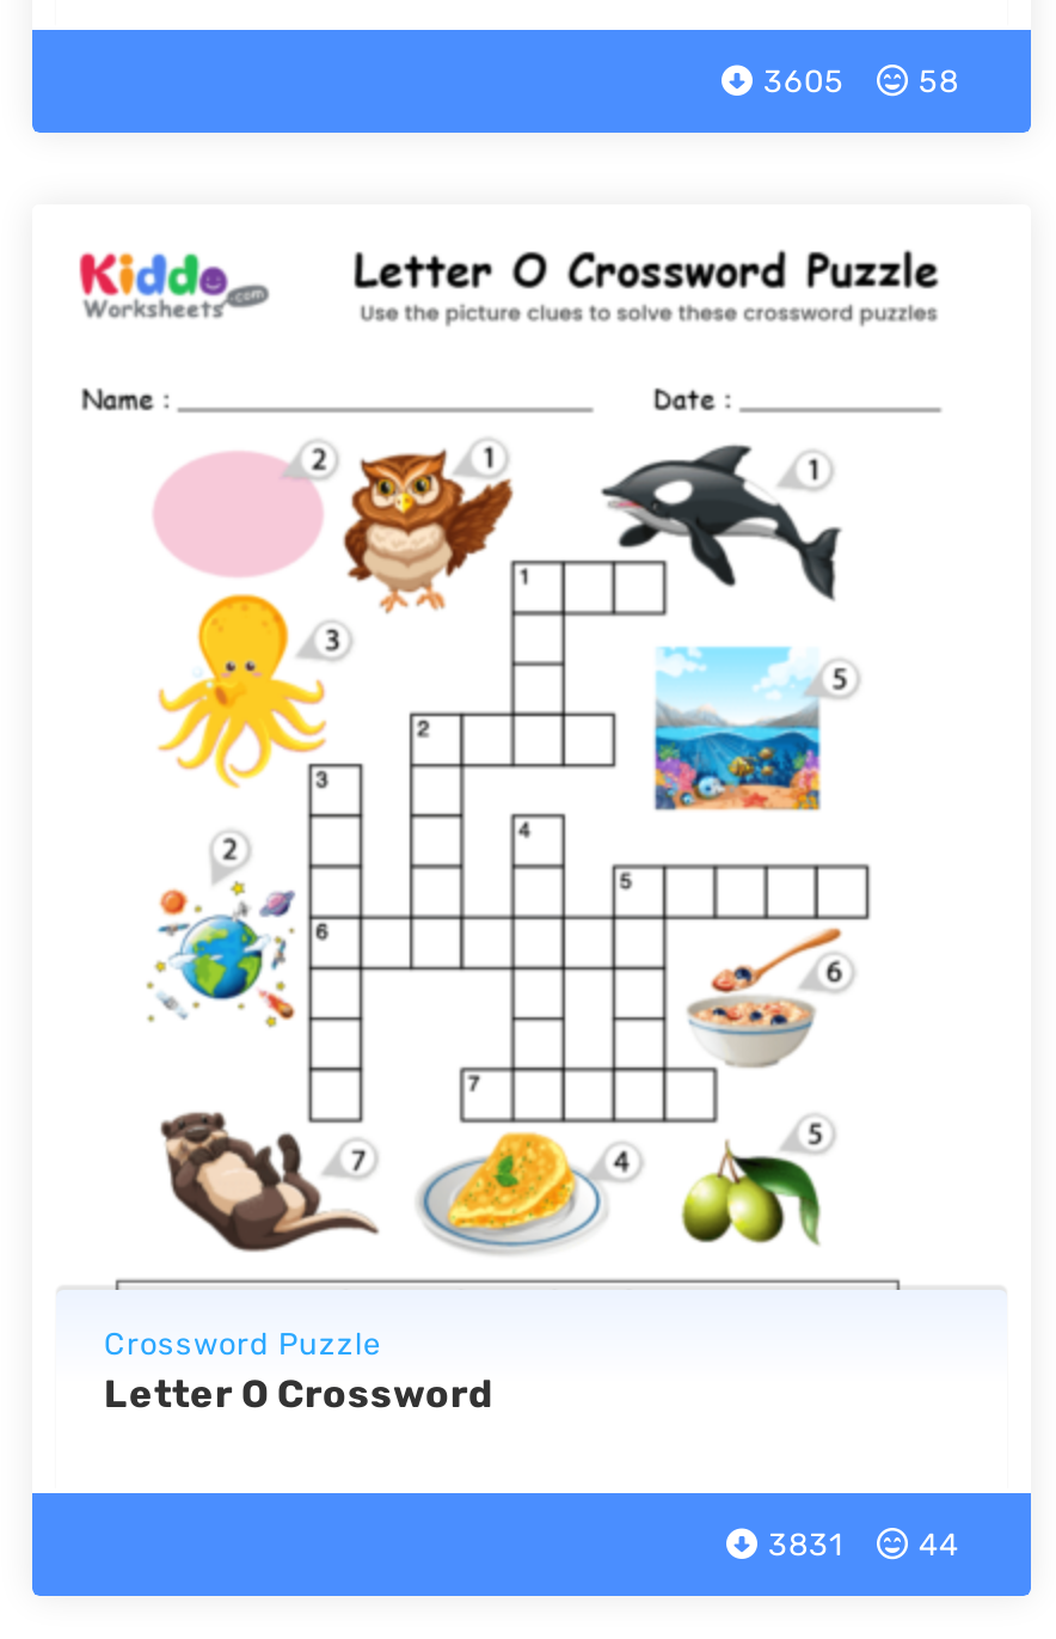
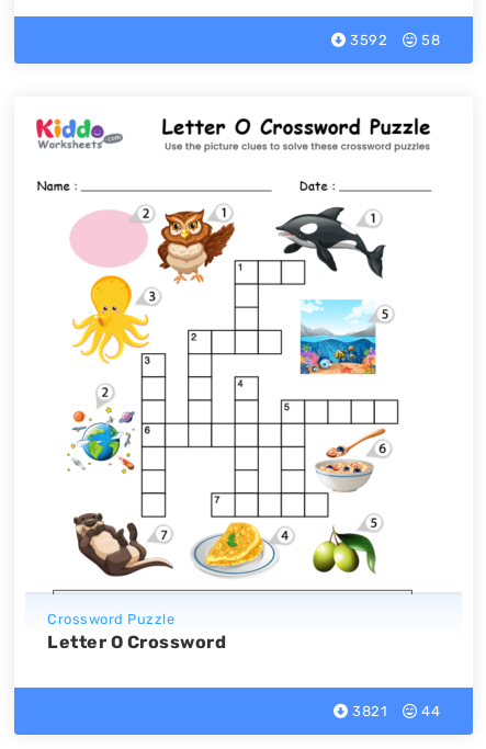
[763,64,845,100] 3605 -> [350,32,387,48] 3592
[768,1527,845,1563] 3831 -> [352,703,387,720] 3821

